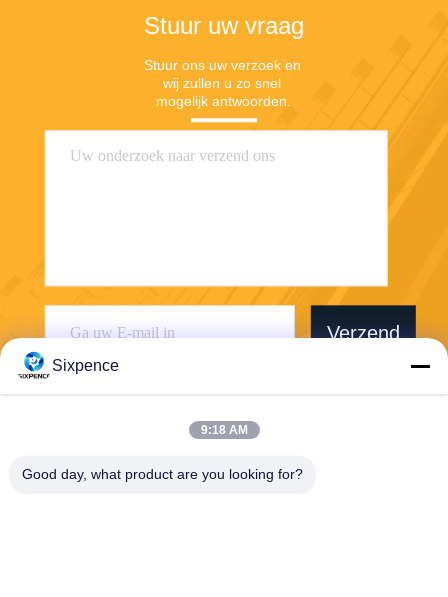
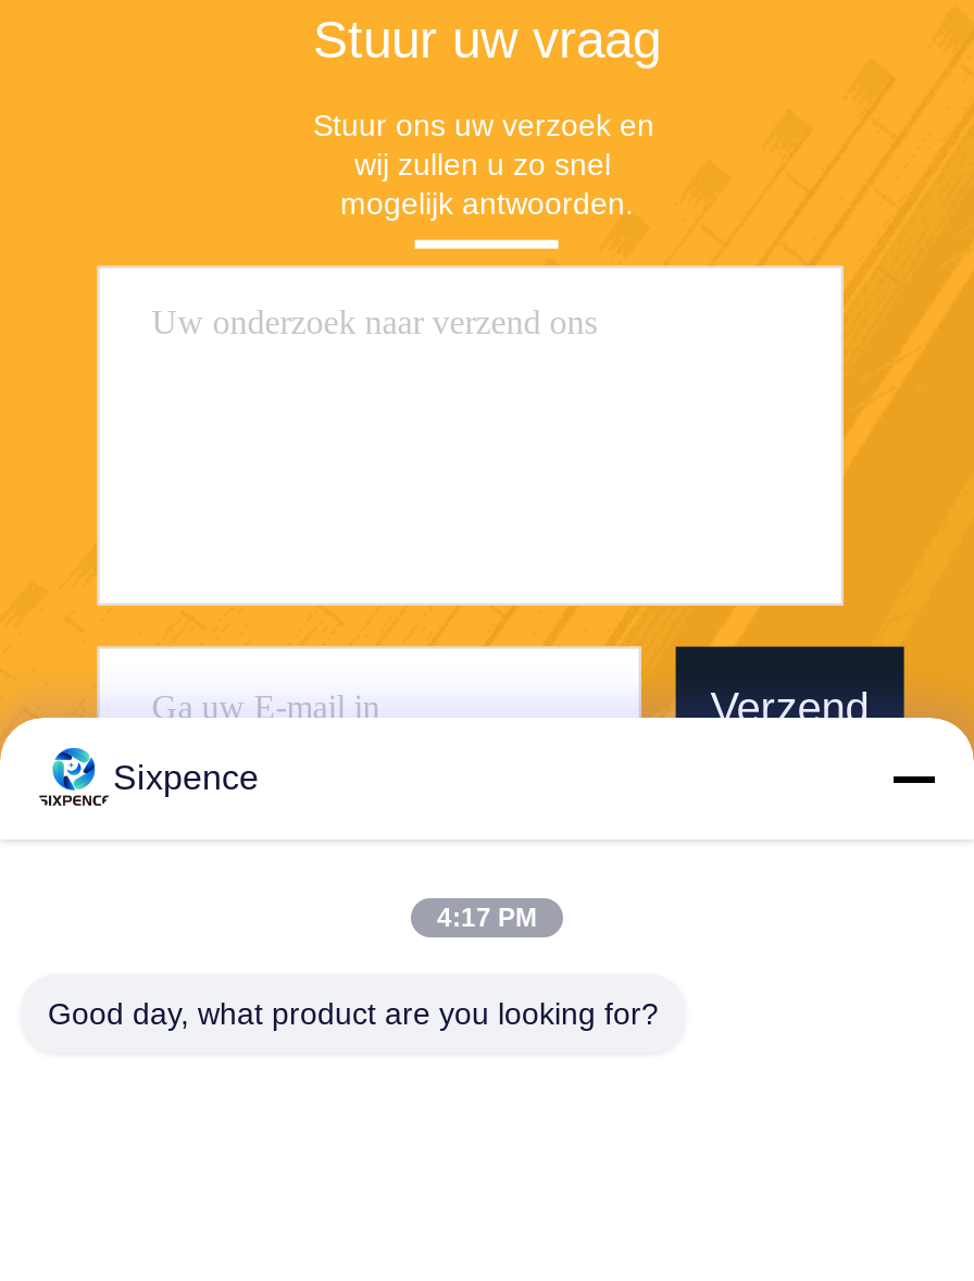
[200,423,247,437] 9:18 AM -> [437,903,537,933] 4:17 PM

